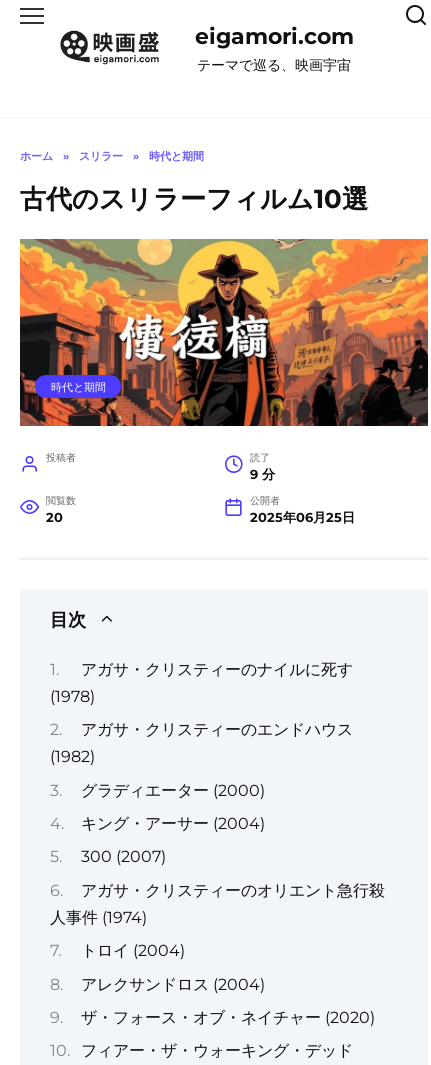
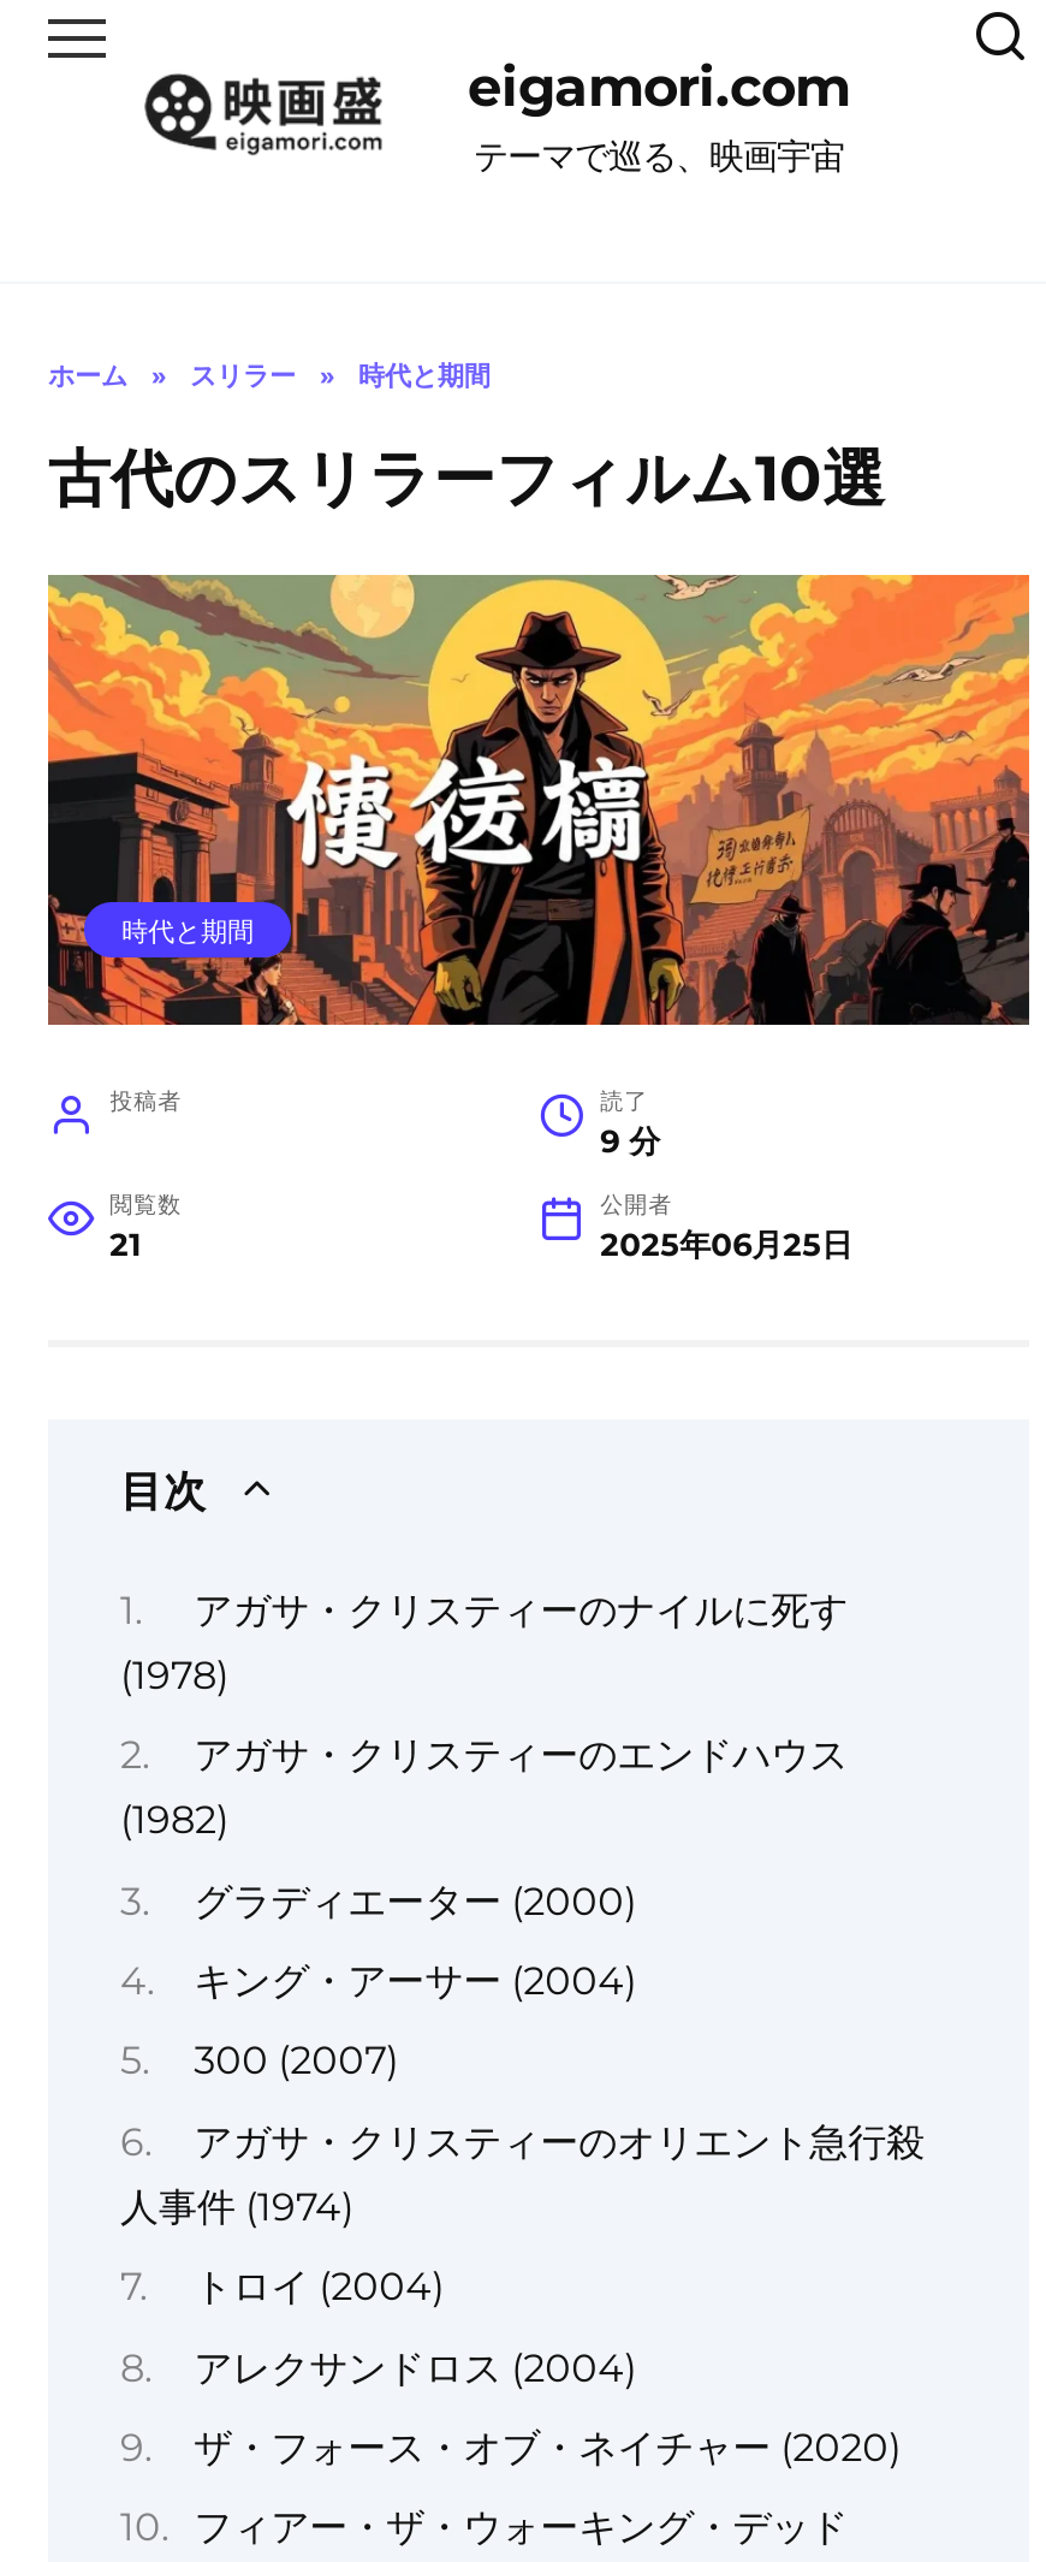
[46,510,63,525] 20 -> [110,1228,141,1264] 21

